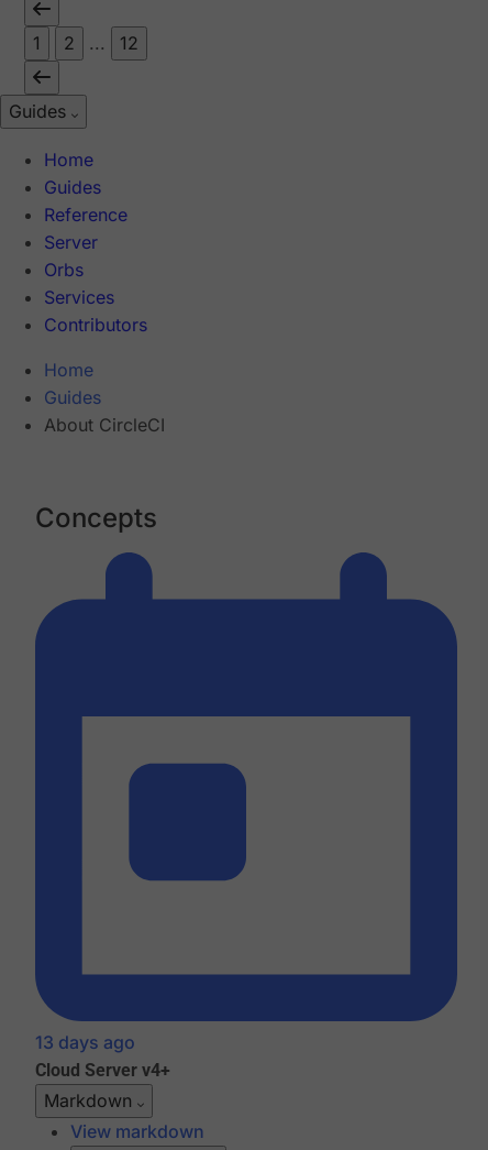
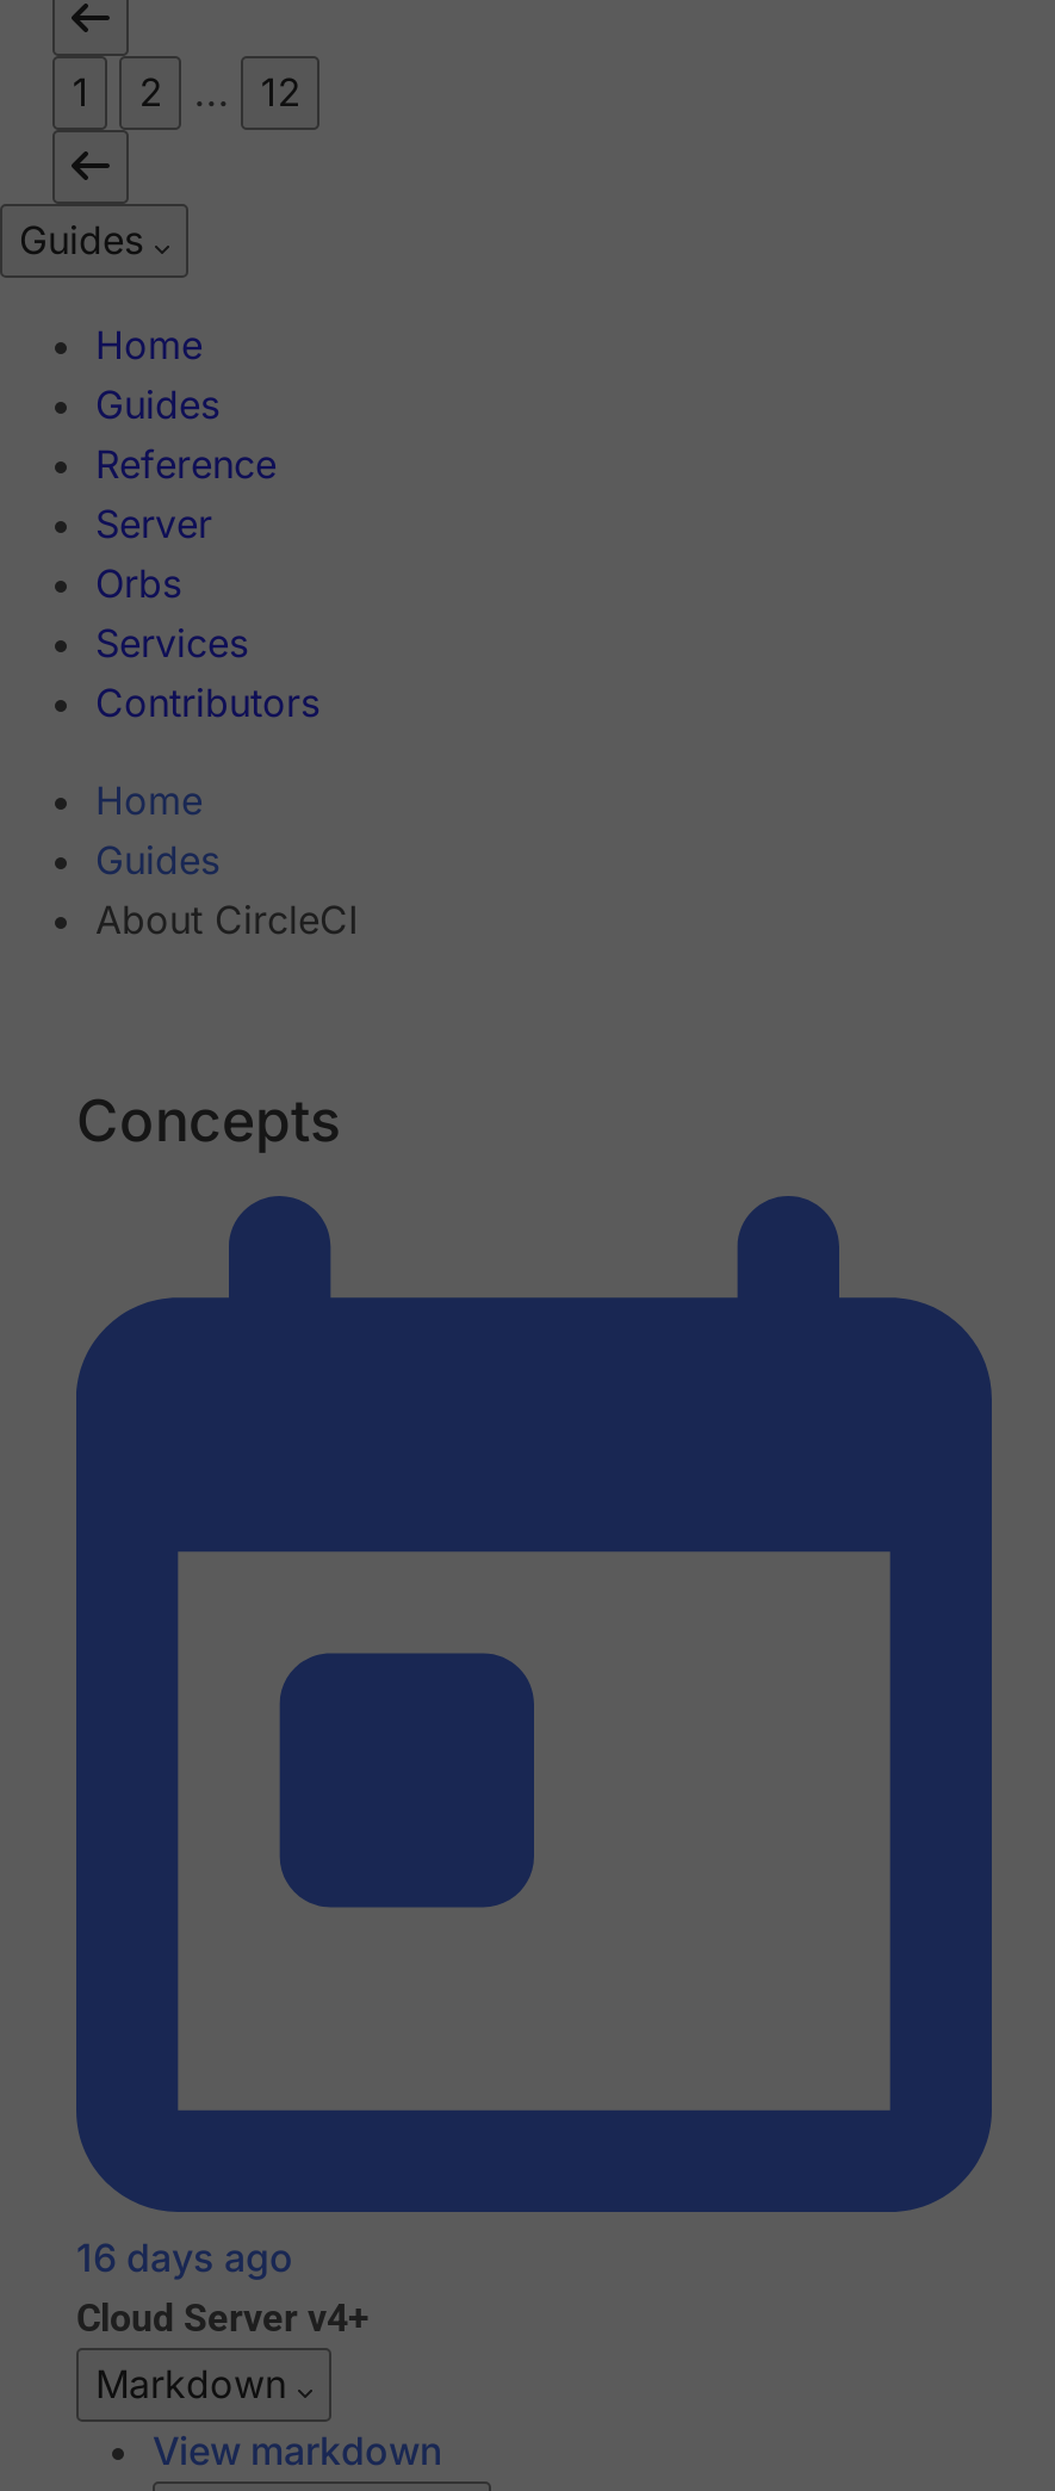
[35,1032,135,1054] 13 days ago -> [76,2235,293,2282] 16 days ago

